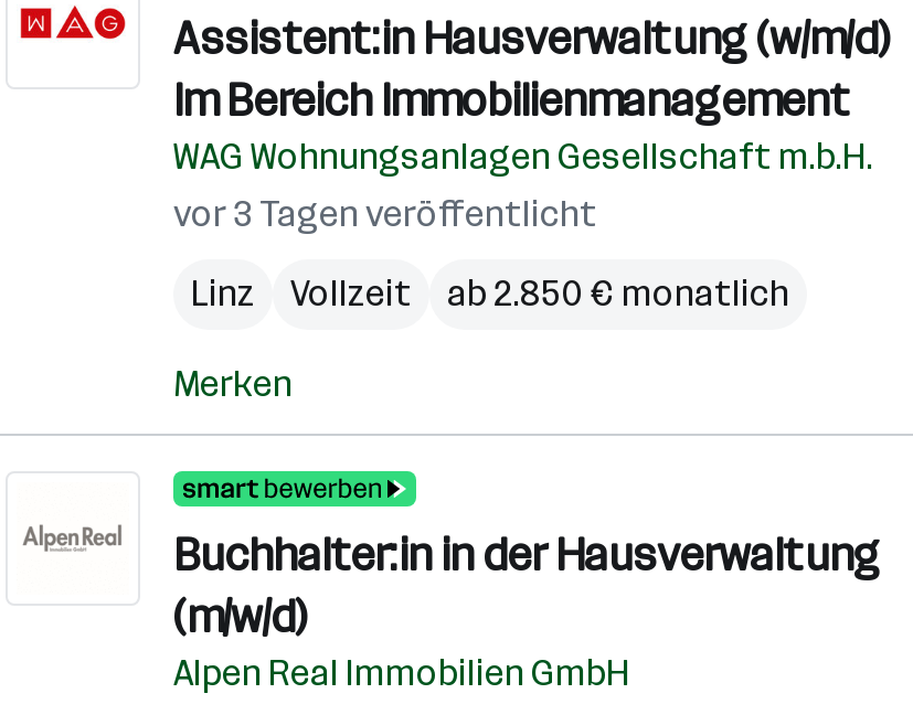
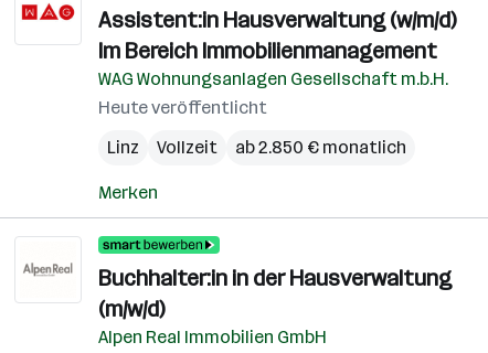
[173,193,597,235] vor 3 Tagen veröffentlicht -> [98,97,267,118] Heute veröffentlicht

